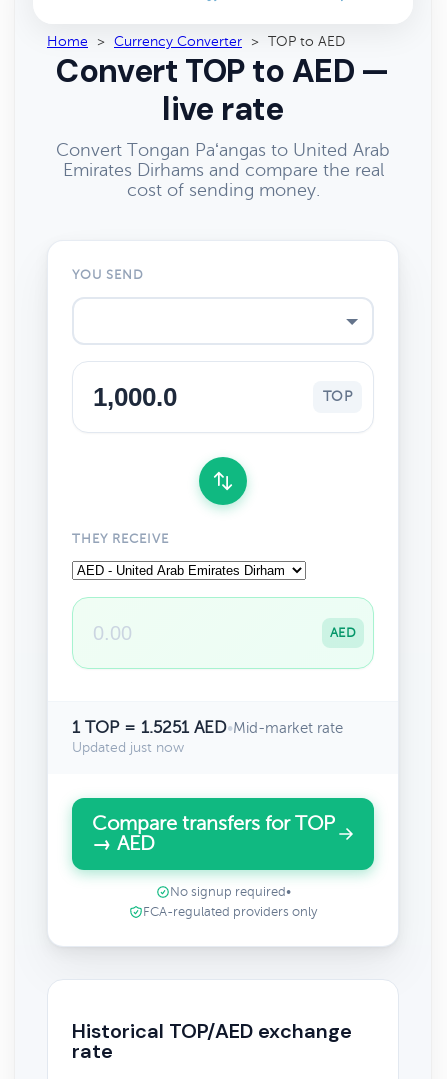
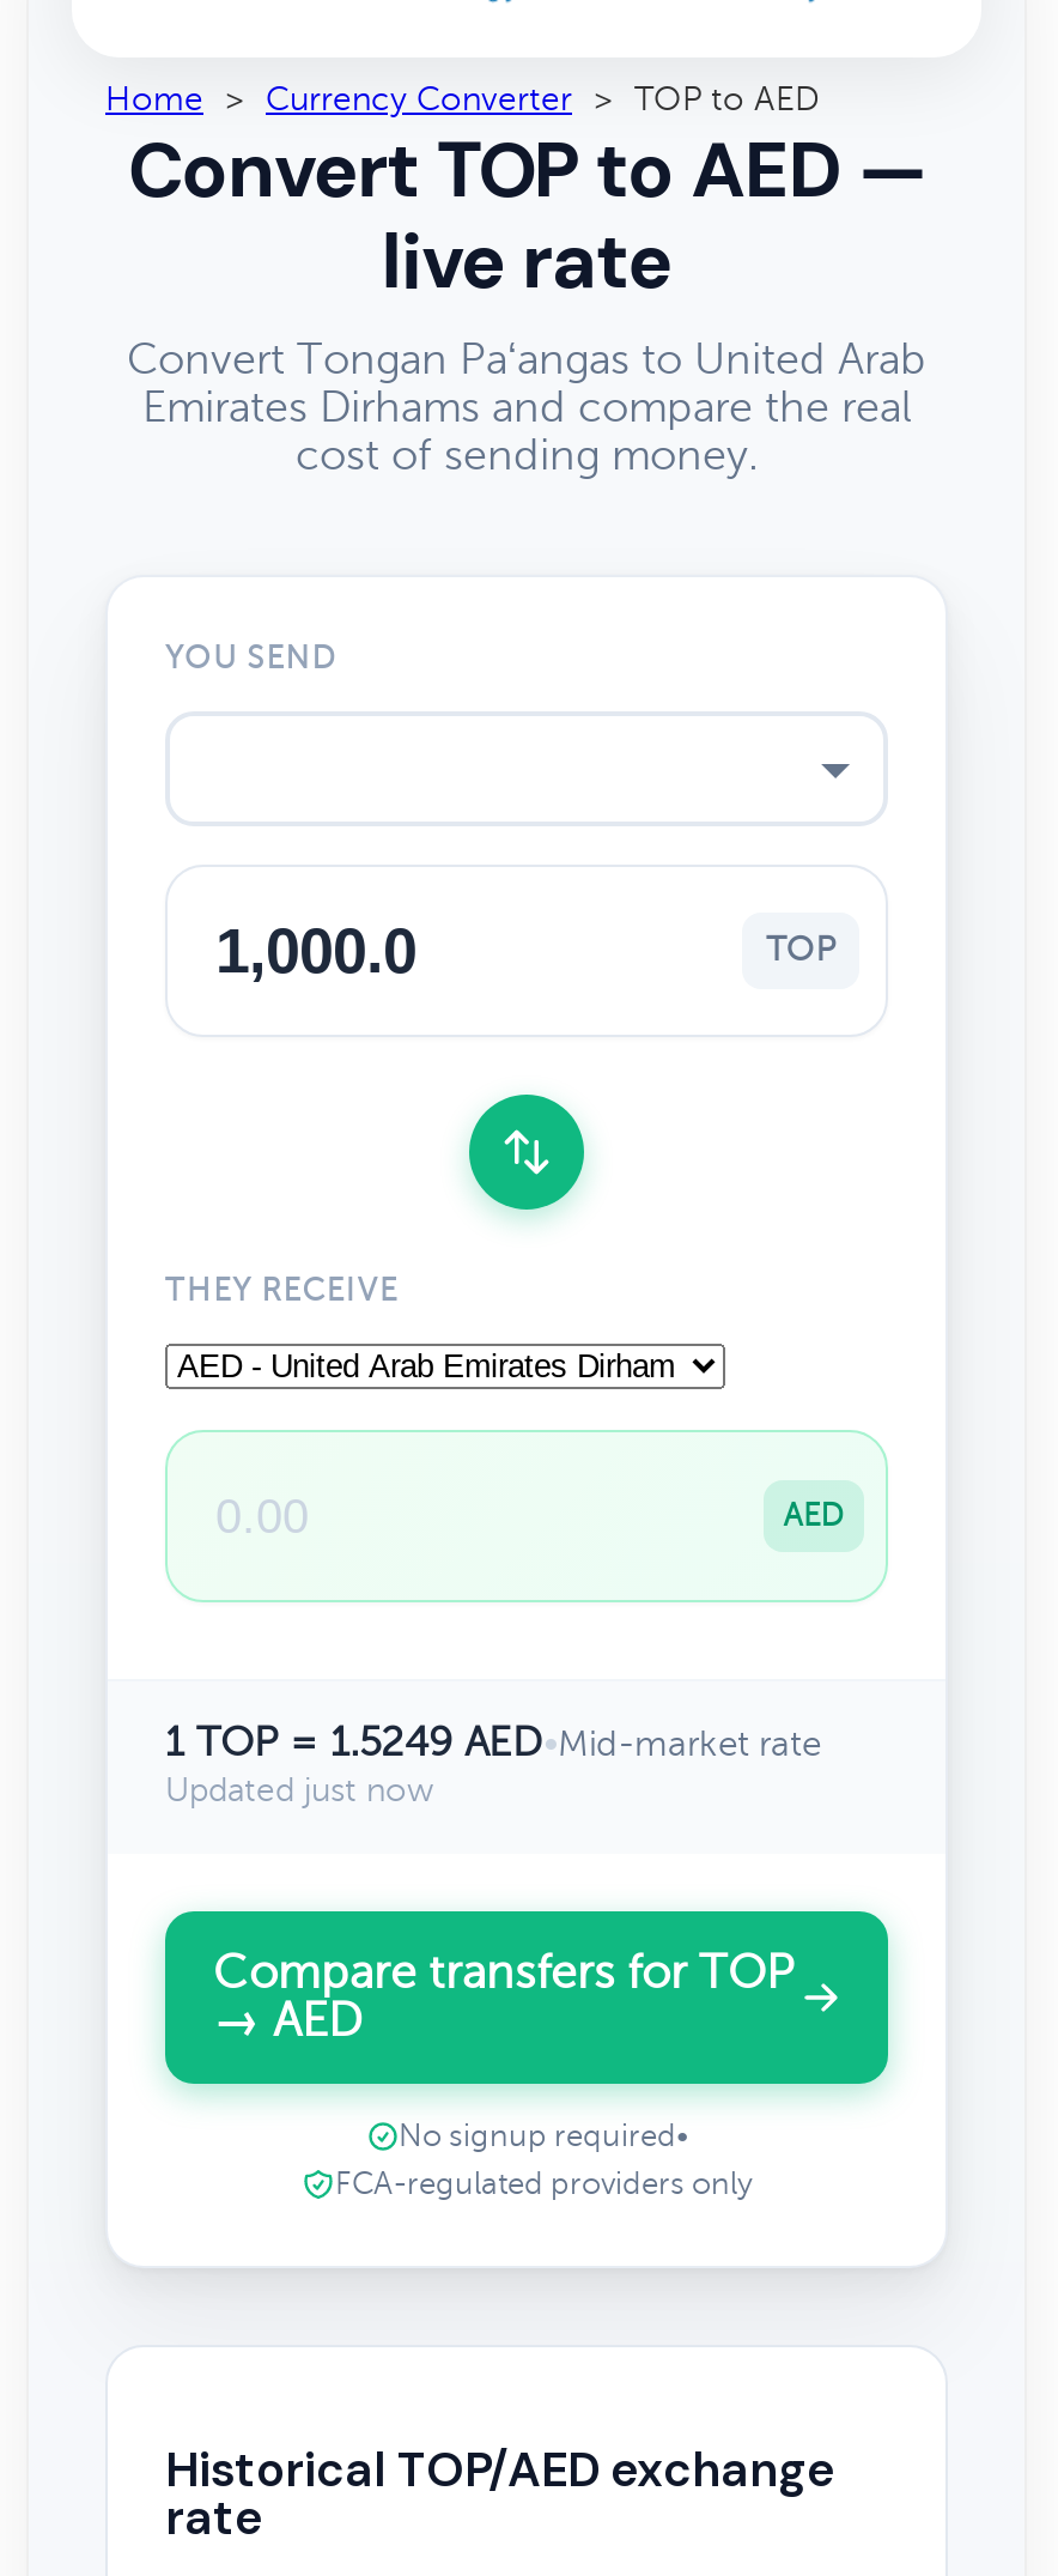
[72,718,343,737] 1 TOP = 1.5251 AED • Mid-market rate -> [165,1720,821,1765] 1 TOP = 1.5249 AED • Mid-market rate

